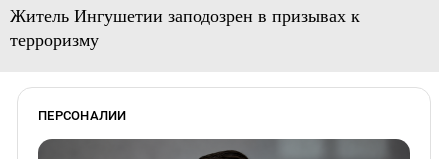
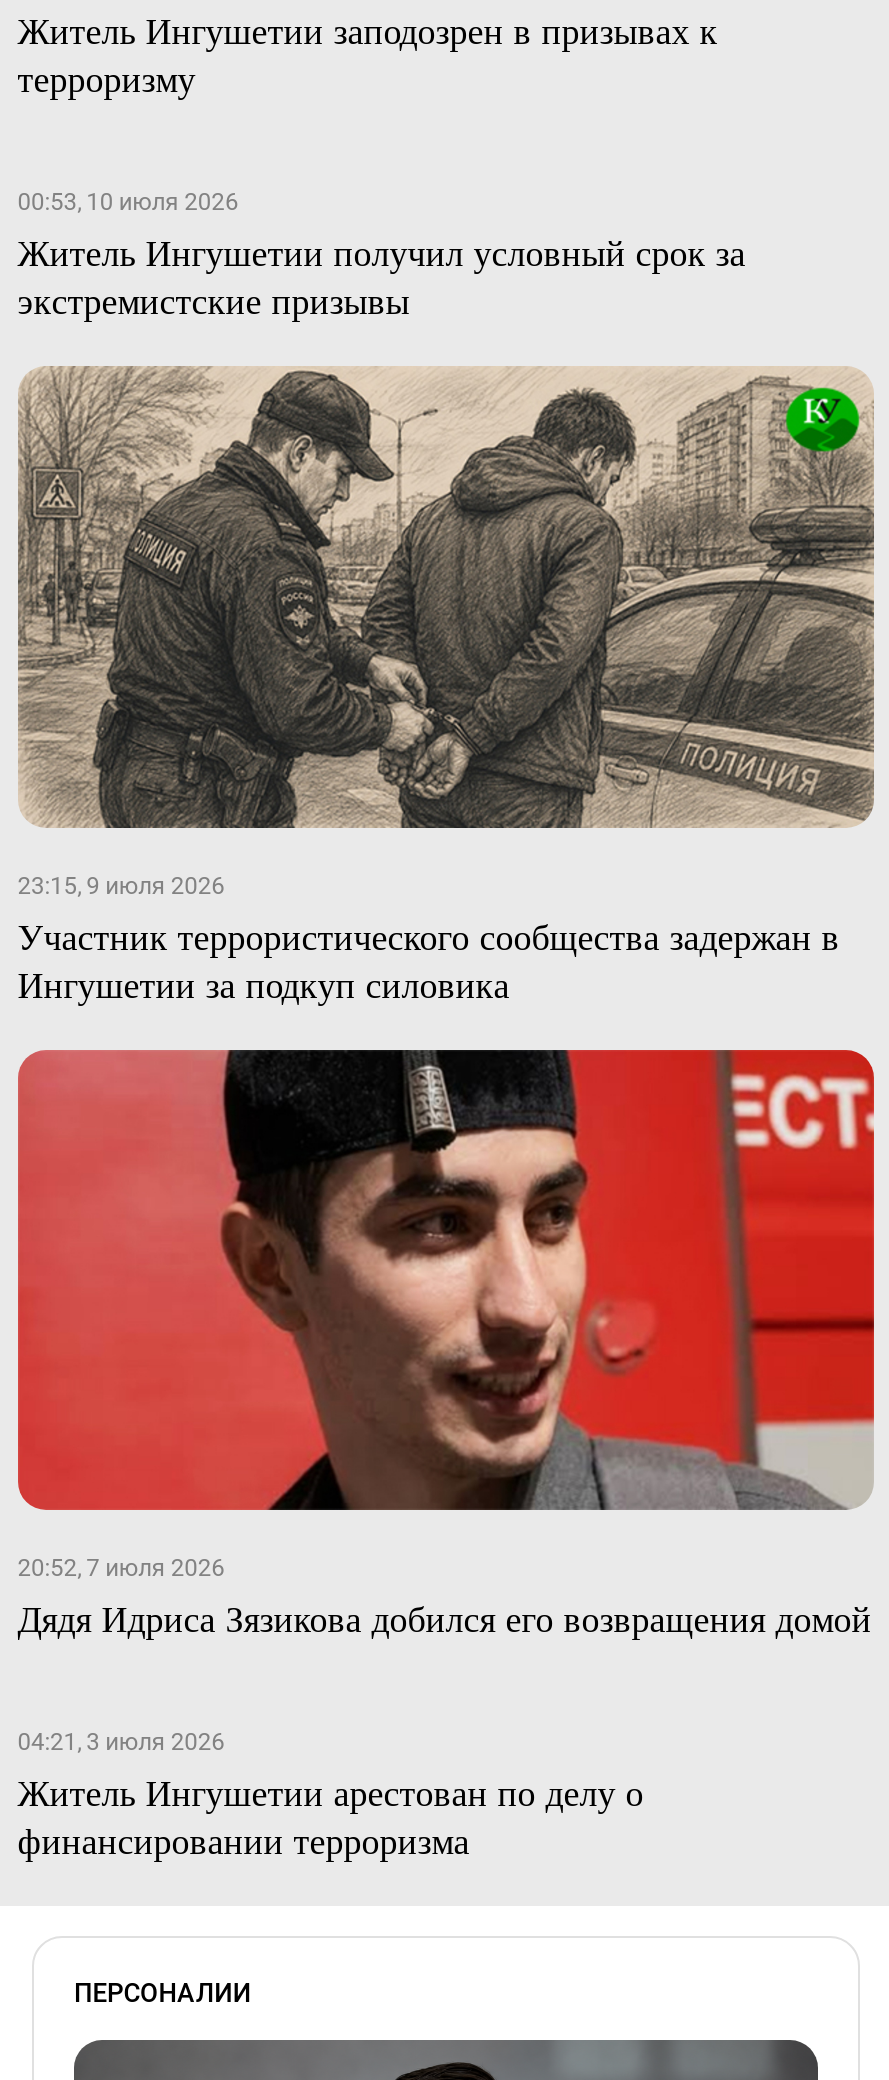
none -> [16,364,876,1007] [image] | 23:15, 9 июля 2026 | Участник террористического сообщества задержан в | Ингушетии за подкуп силовика
none -> [16,1048,876,1864] [image] | 20:52, 7 июля 2026 | Дядя Идриса Зязикова добился его возвращения домой | 04:21, 3 июля 2026 | Житель Ингушетии арестован по делу о | финансировании терроризма
none -> [18,189,746,325] 00:53, 10 июля 2026 | Житель Ингушетии получил условный срок за | экстремистские призывы

